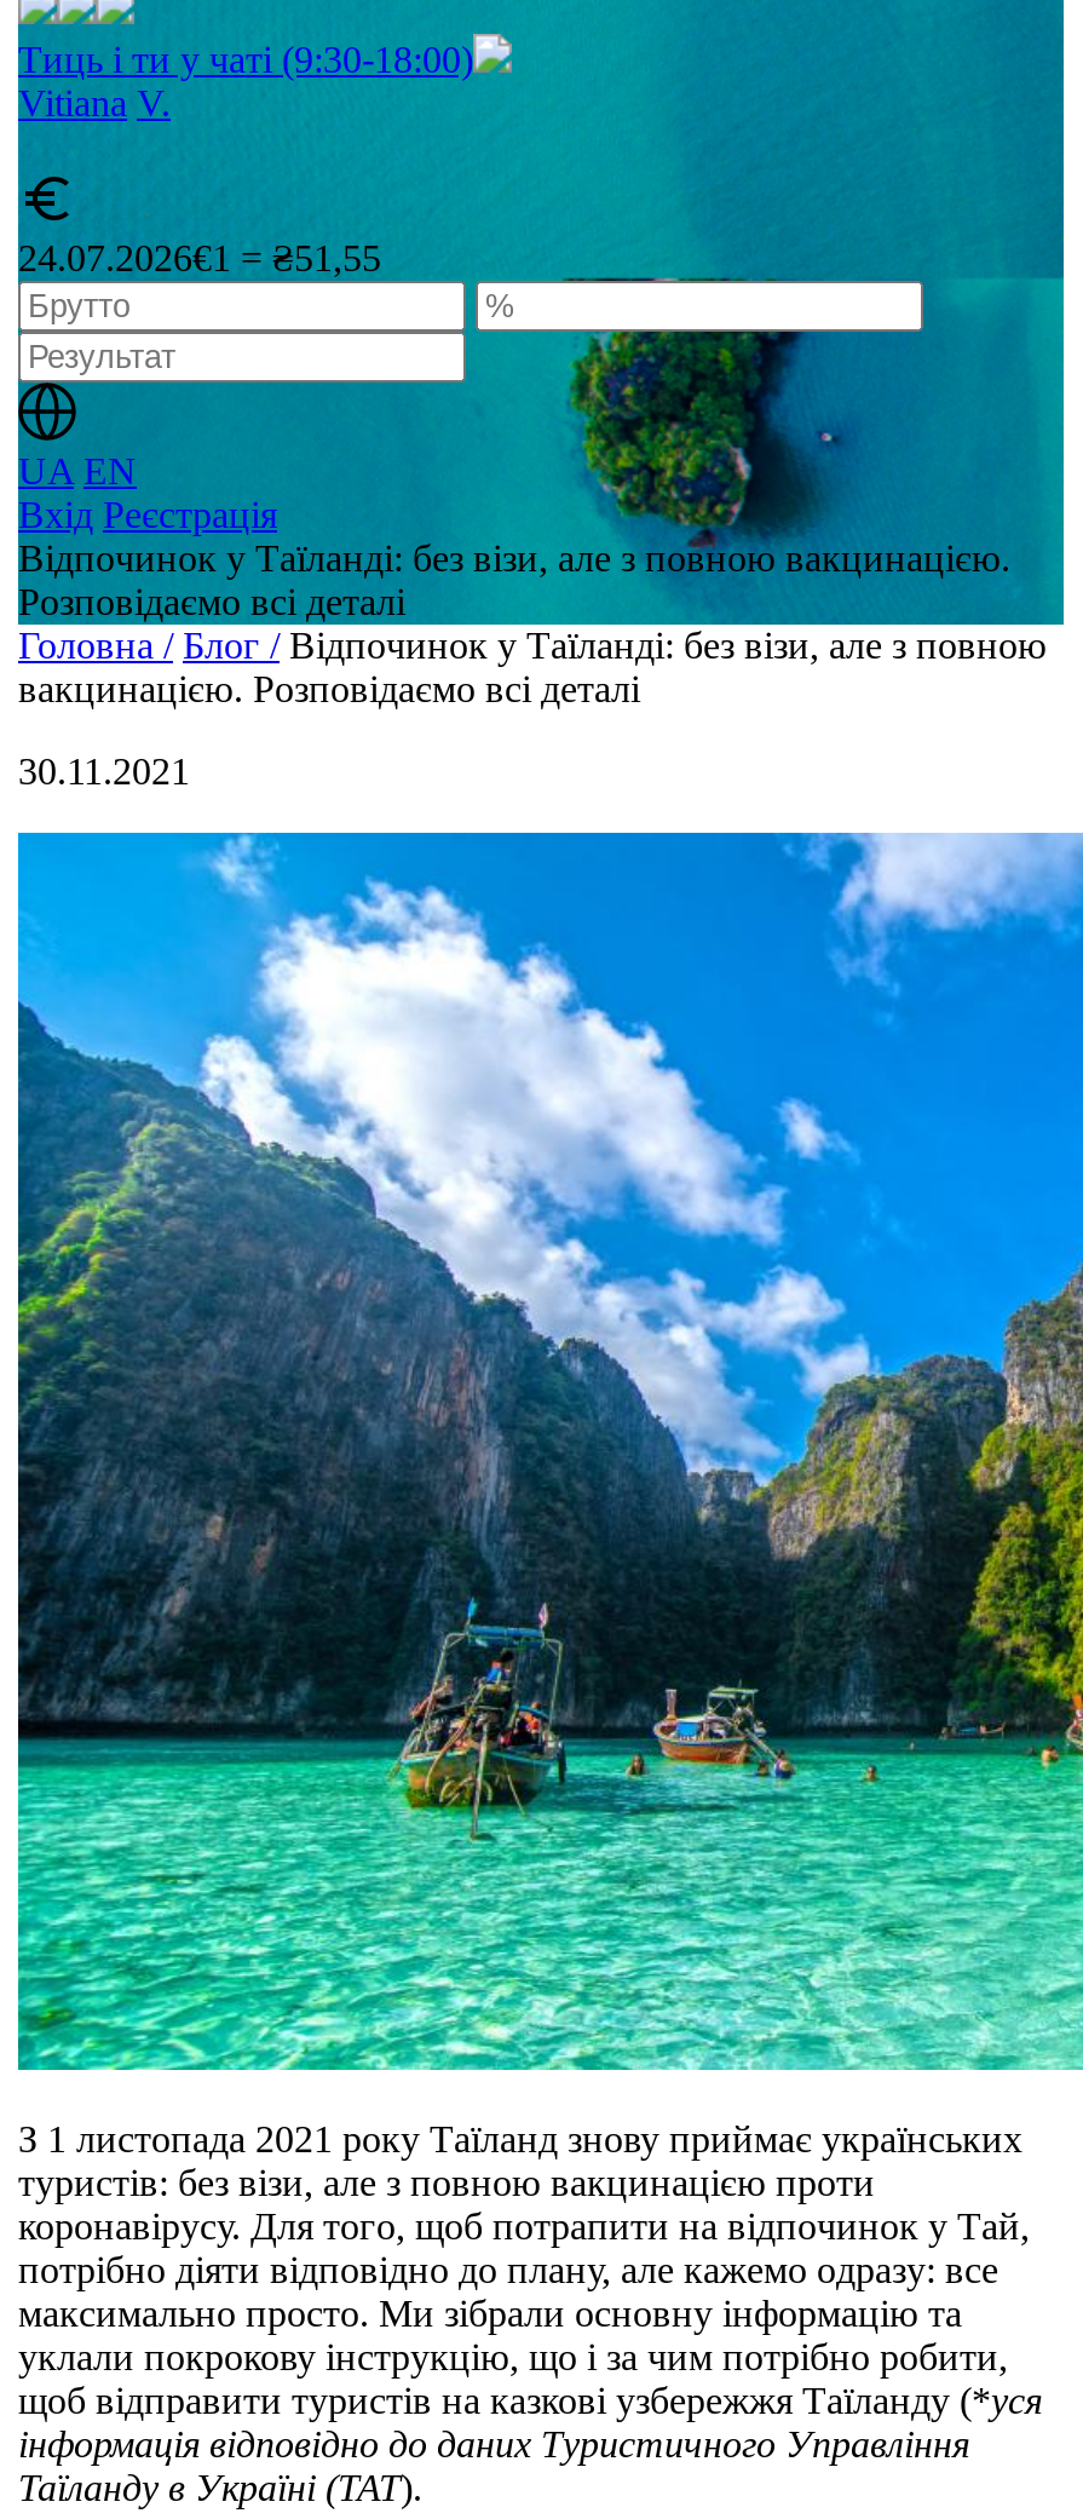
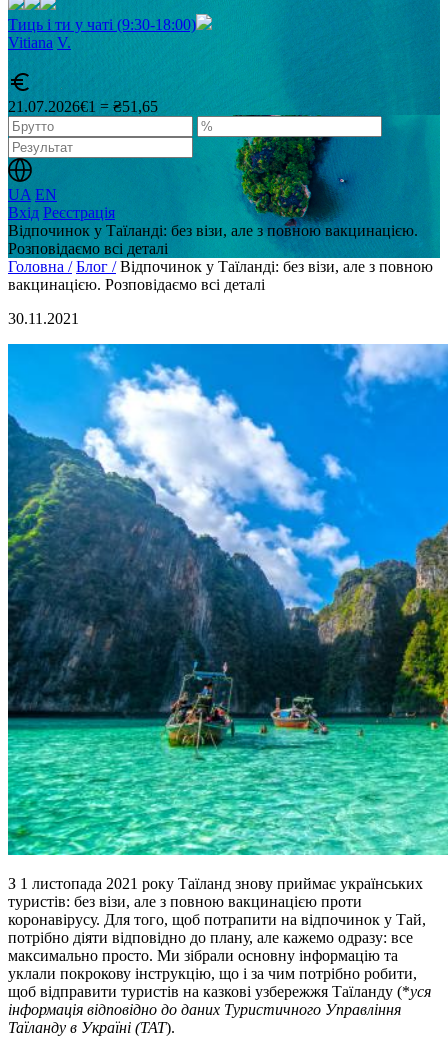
[18,237,381,278] 24.07.2026€1 = ₴51,55 -> [8,98,158,115] 21.07.2026€1 = ₴51,65

